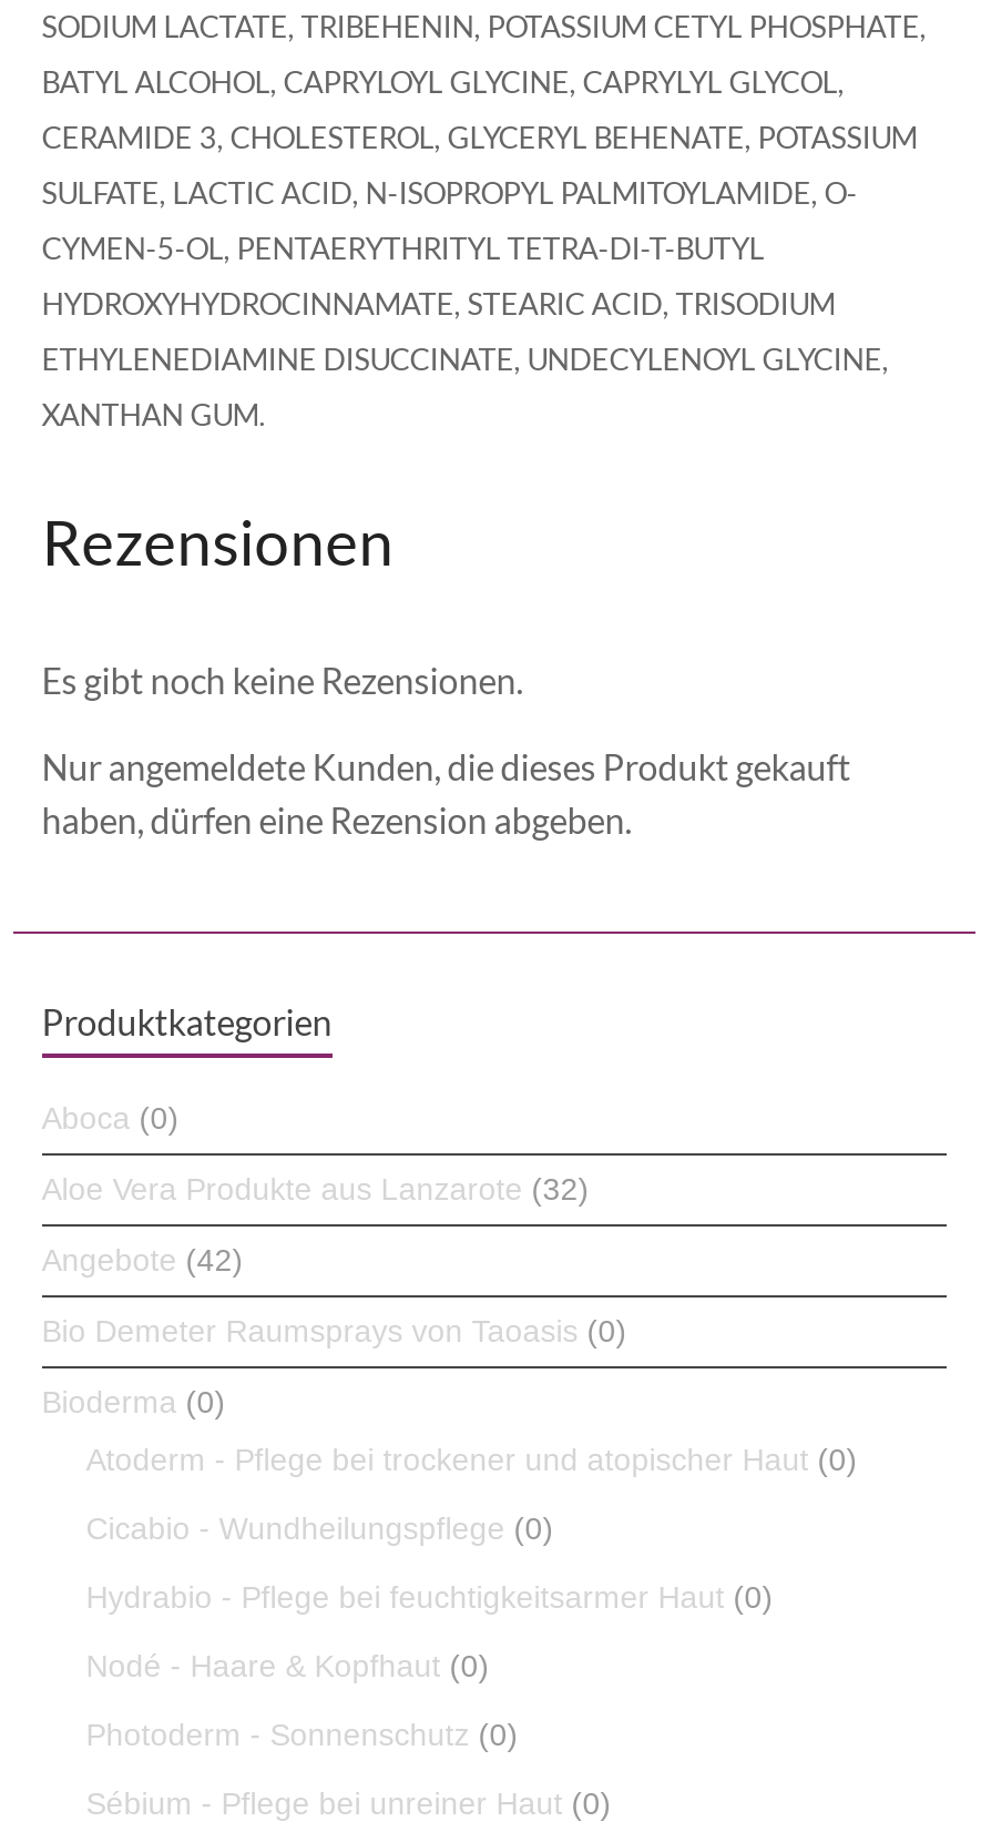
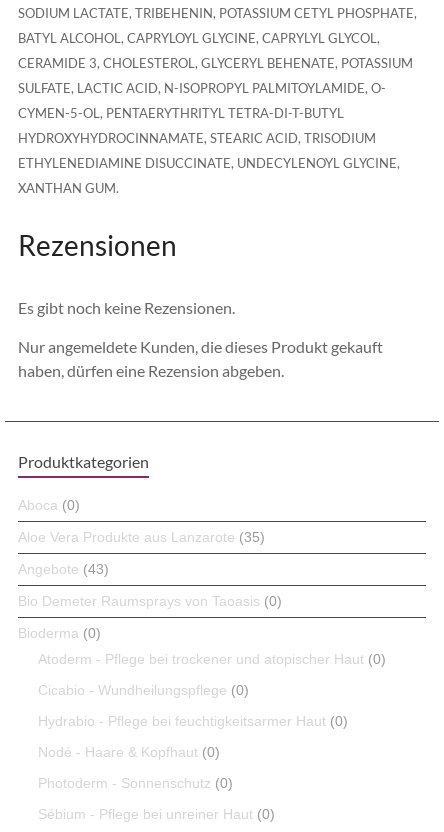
[42,1172,589,1207] Aloe Vera Produkte aus Lanzarote (32) -> [18,529,265,545] Aloe Vera Produkte aus Lanzarote (35)
[42,1243,243,1278] Angebote (42) -> [18,561,109,577] Angebote (43)

